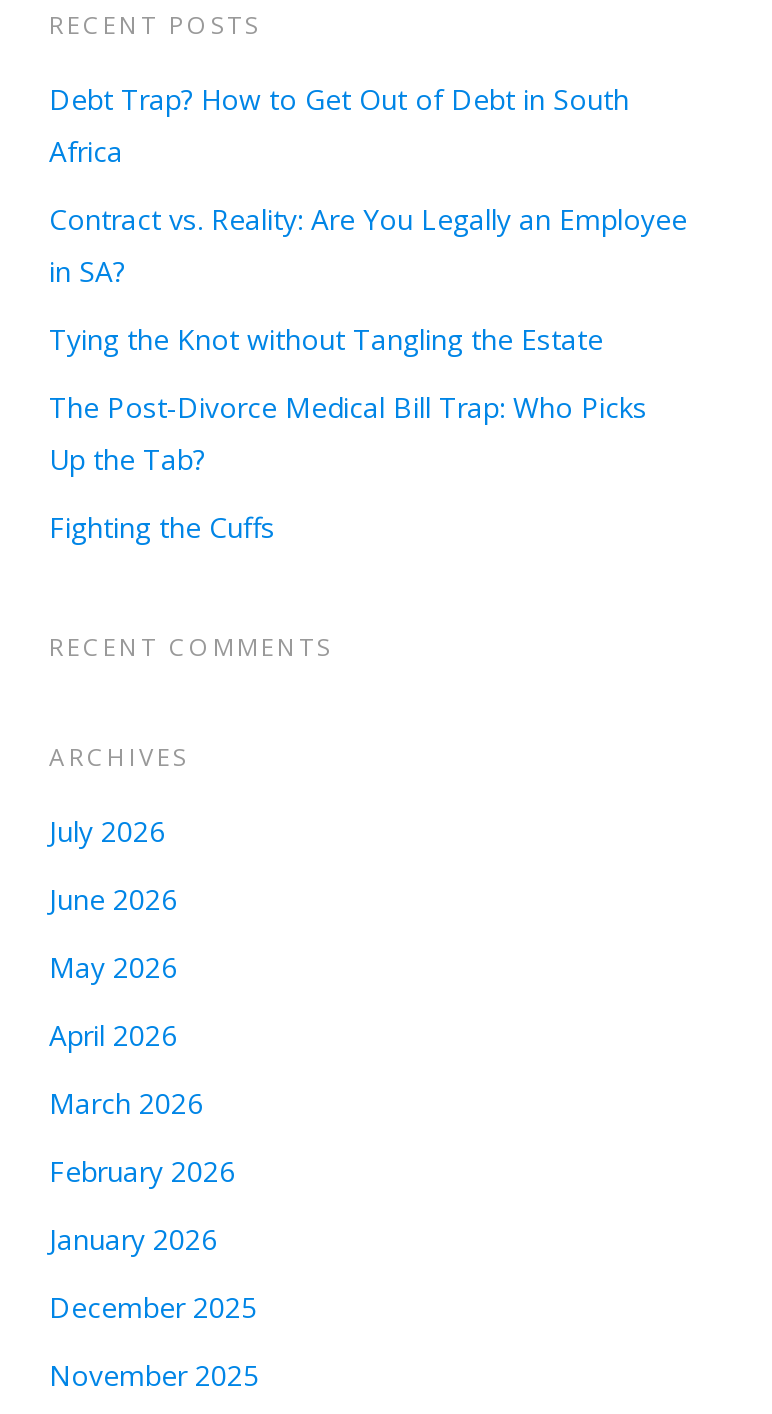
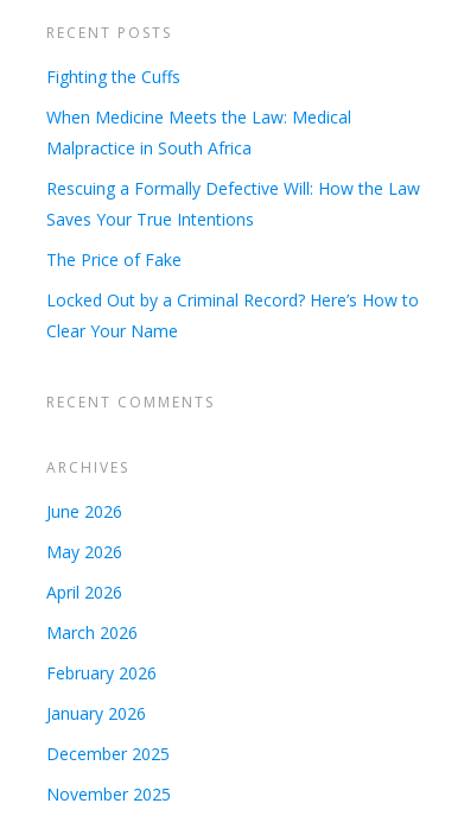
[49,80,687,478] Debt Trap? How to Get Out of Debt in South | Africa | Contract vs. Reality: Are You Legally an Employee | in SA? | Tying the Knot without Tangling the Estate | The Post-Divorce Medical Bill Trap: Who Picks | Up the Tab? -> none
moved [49,508,275,546] -> [46,65,180,88]: Fighting the Cuffs
none -> [46,106,420,342] When Medicine Meets the Law: Medical | Malpractice in South Africa | Rescuing a Formally Defective Will: How the Law | Saves Your True Intentions | The Price of Fake | Locked Out by a Criminal Record? Here’s How to | Clear Your Name
[49,812,165,850] July 2026 -> none

